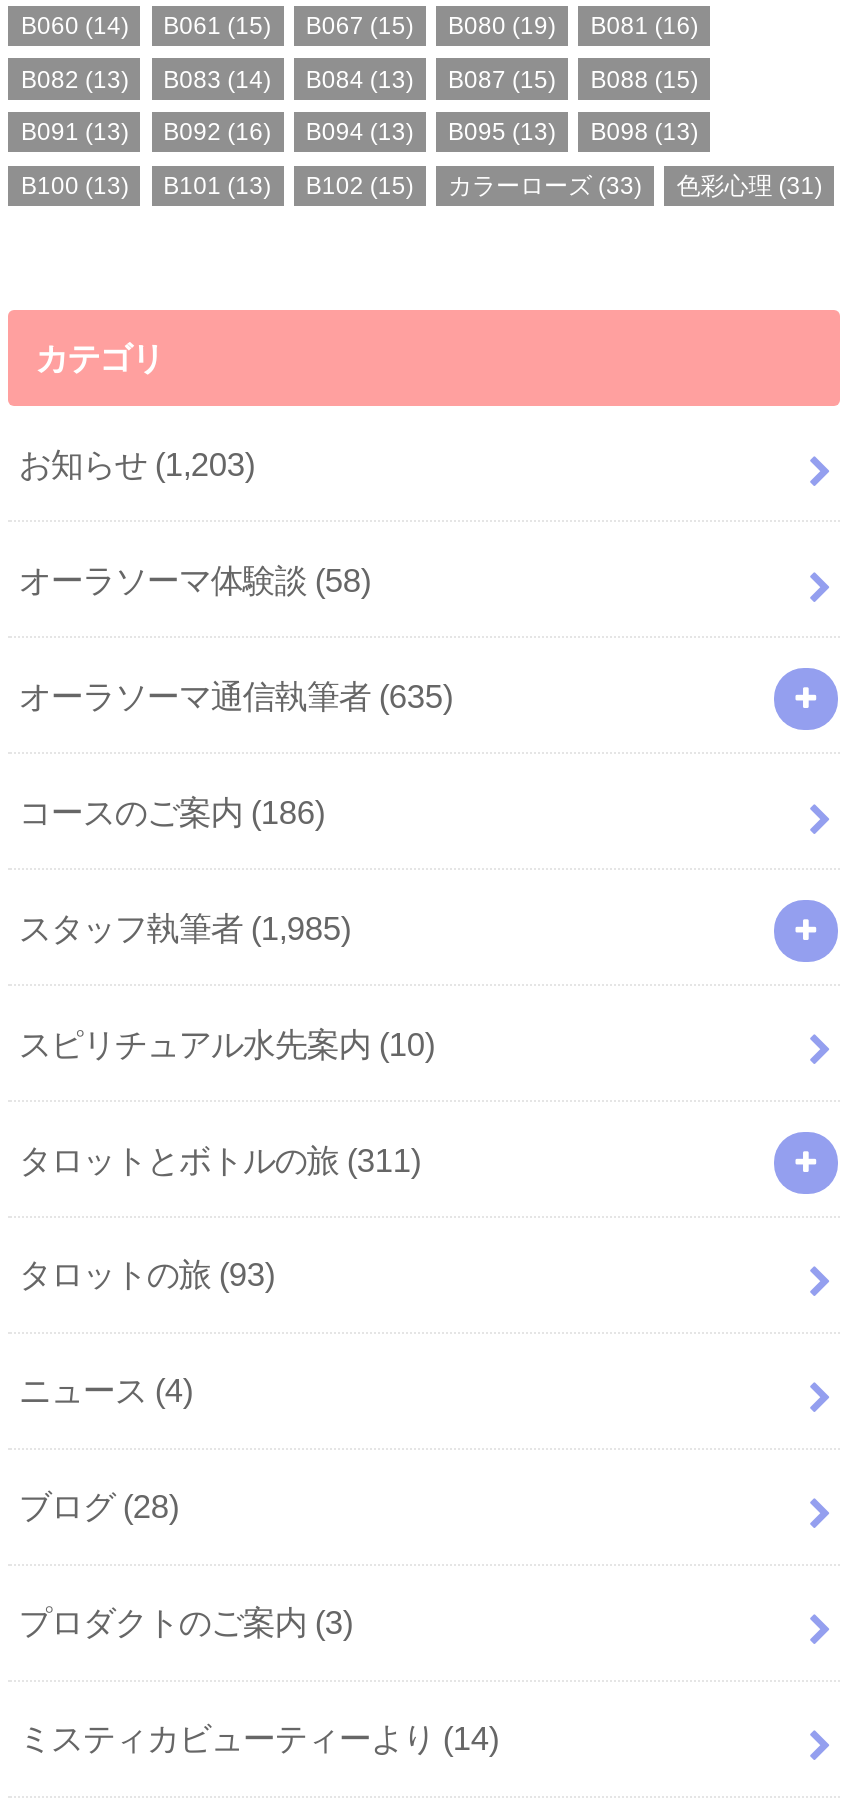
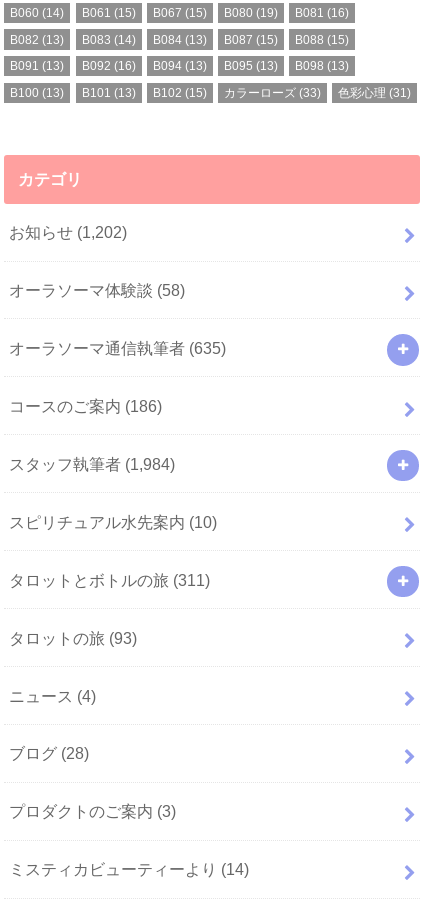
[19,446,255,482] お知らせ(1,203) -> [9,223,127,241] お知らせ(1,202)
[19,910,351,946] スタッフ執筆者(1,985) -> [9,455,175,473] スタッフ執筆者(1,984)

